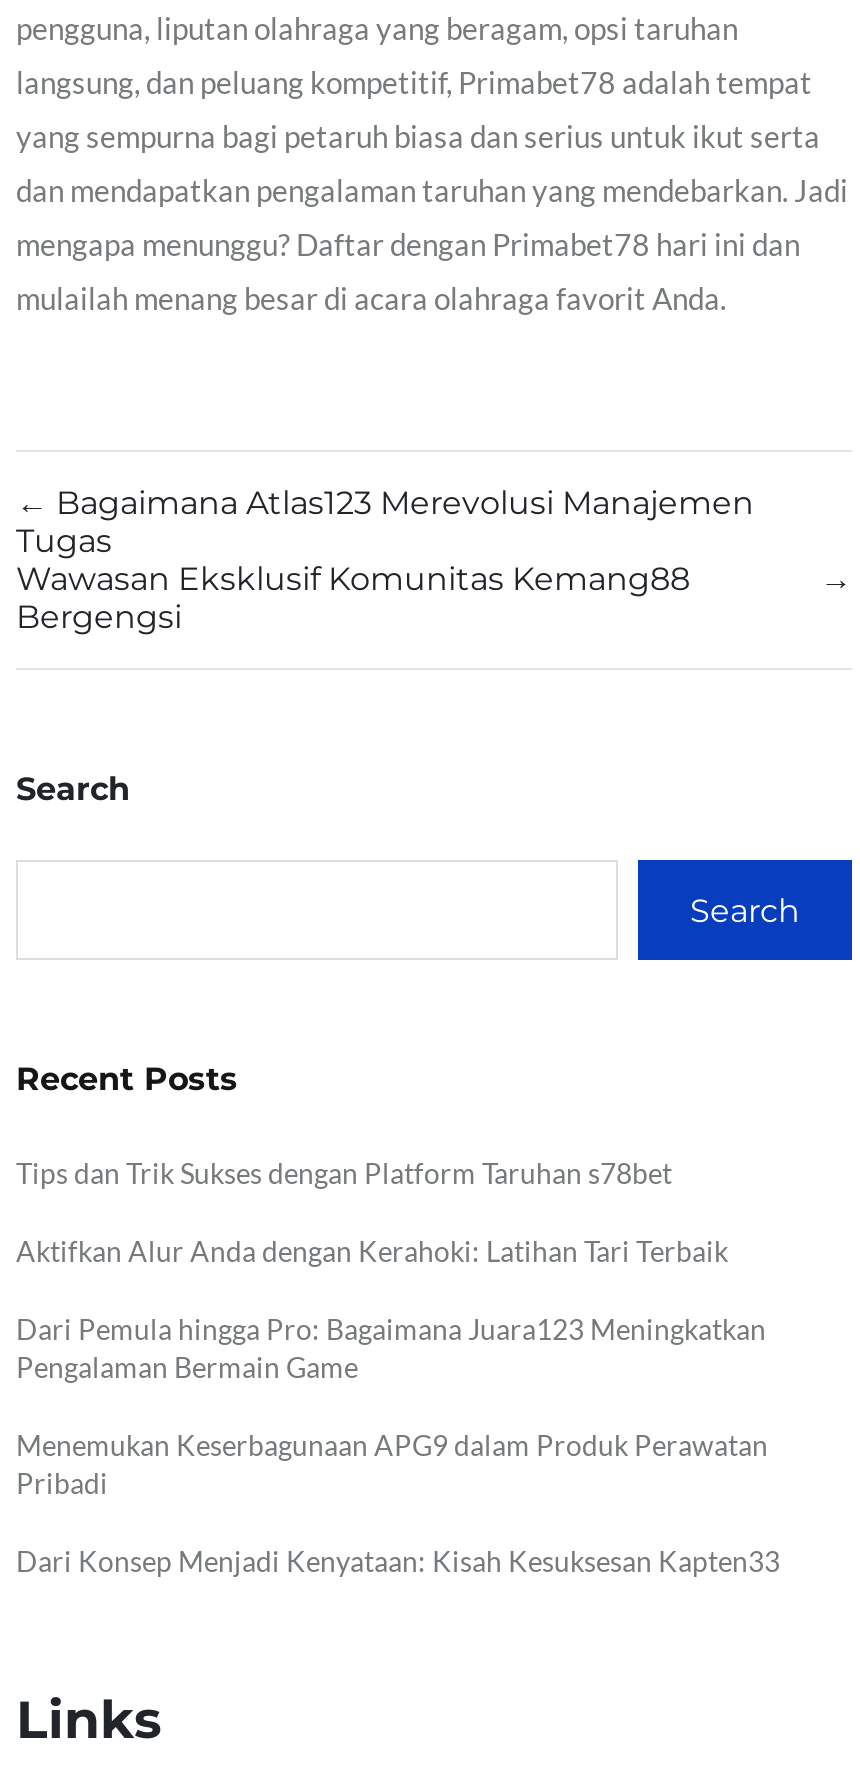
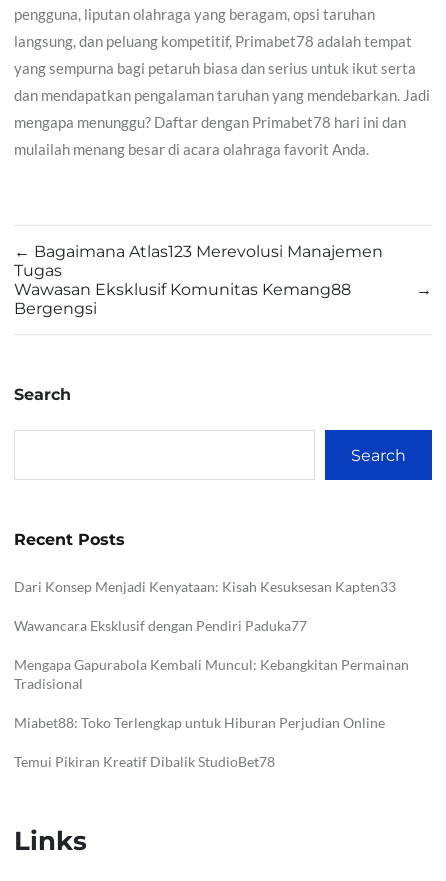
[16,1156,768,1500] Tips dan Trik Sukses dengan Platform Taruhan s78bet | Aktifkan Alur Anda dengan Kerahoki: Latihan Tari Terbaik | Dari Pemula hingga Pro: Bagaimana Juara123 Meningkatkan | Pengalaman Bermain Game | Menemukan Keserbagunaan APG9 dalam Produk Perawatan | Pribadi -> none
moved [16,1544,780,1578] -> [14,578,396,595]: Dari Konsep Menjadi Kenyataan: Kisah Kesuksesan Kapten33
none -> [14,617,409,770] Wawancara Eksklusif dengan Pendiri Paduka77 | Mengapa Gapurabola Kembali Muncul: Kebangkitan Permainan | Tradisional | Miabet88: Toko Terlengkap untuk Hiburan Perjudian Online | Temui Pikiran Kreatif Dibalik StudioBet78

